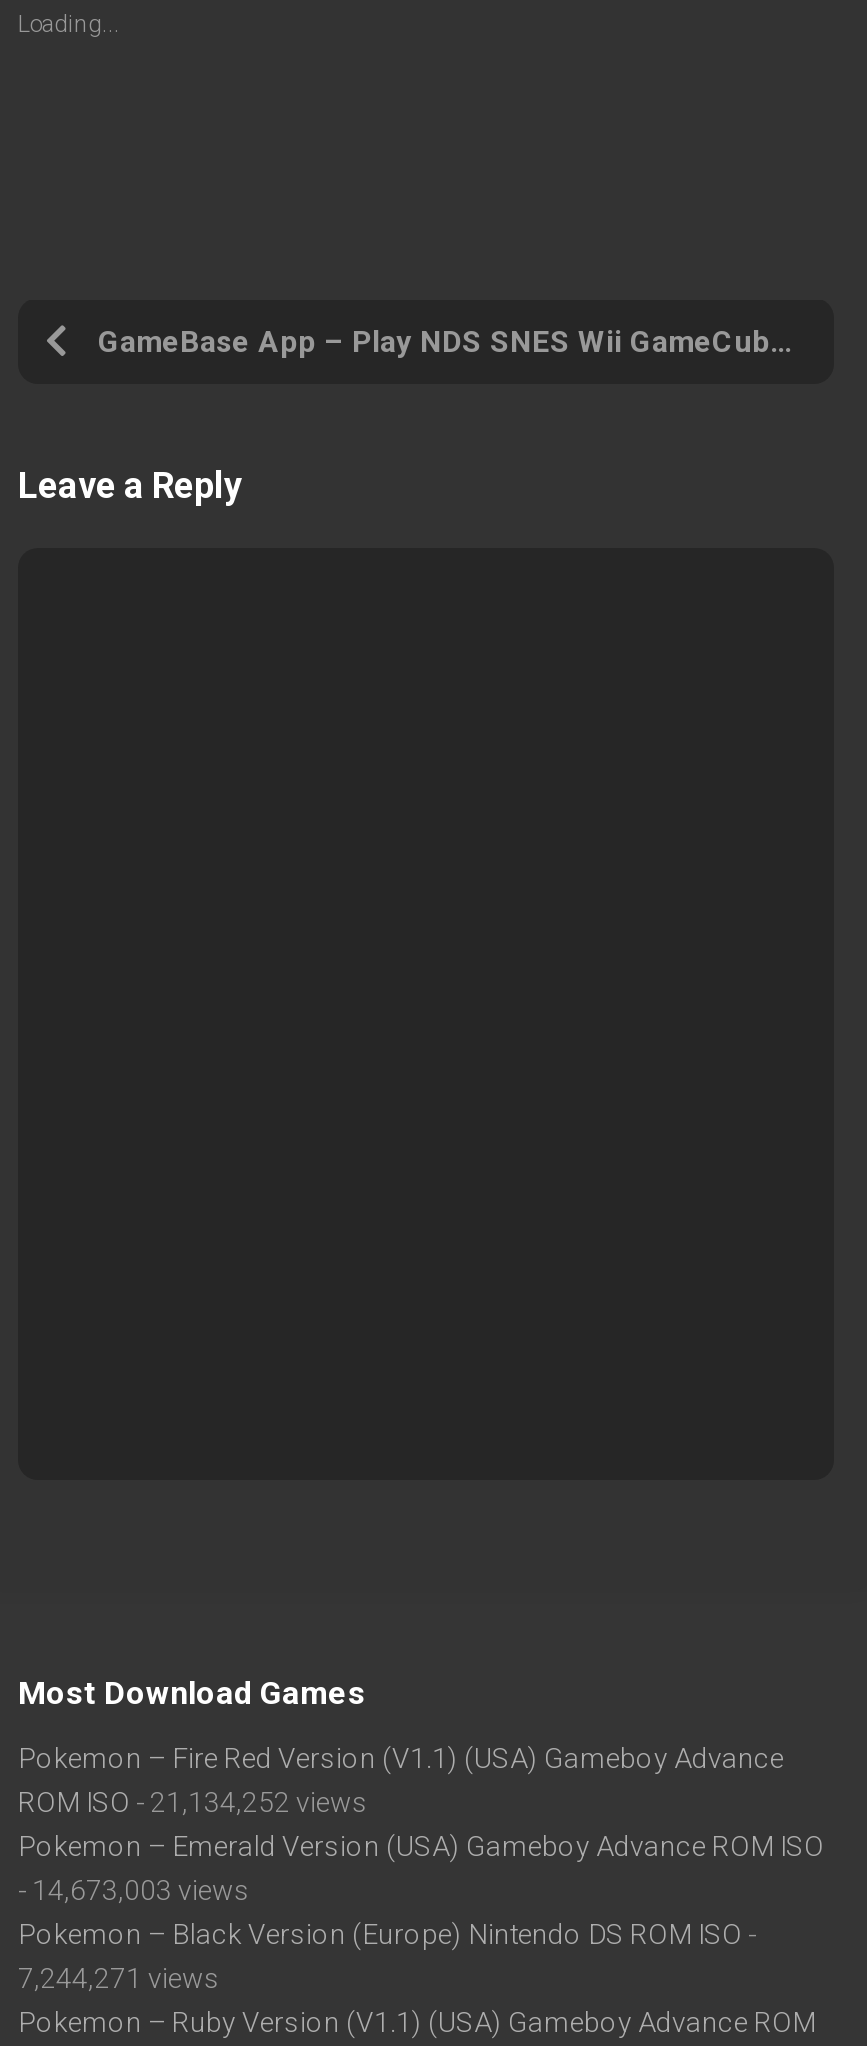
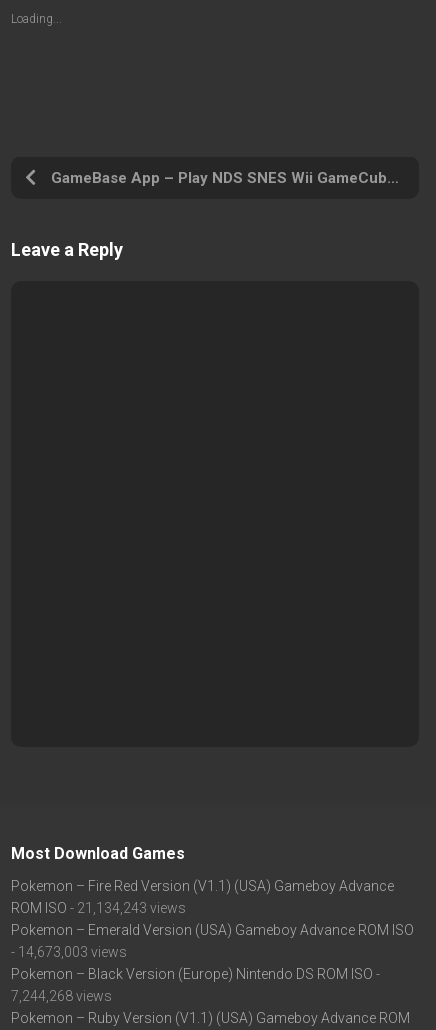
[18,1786,368,1818] ROM ISO - 21,134,252 views -> [11,900,186,916] ROM ISO - 21,134,243 views
[18,1962,220,1994] 7,244,271 views -> [11,988,112,1004] 7,244,268 views

